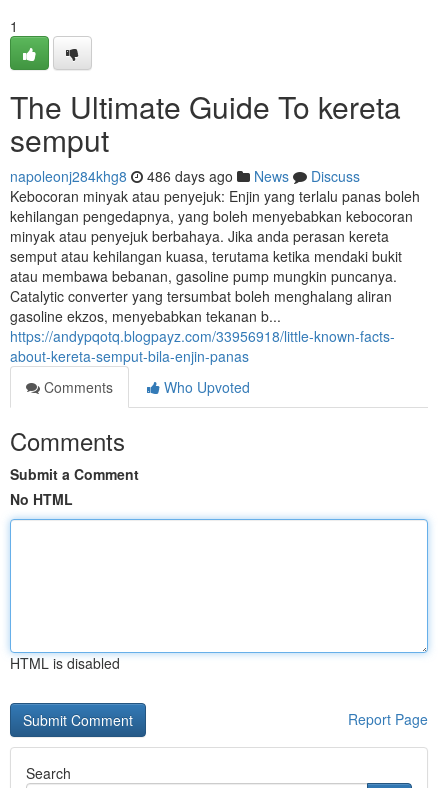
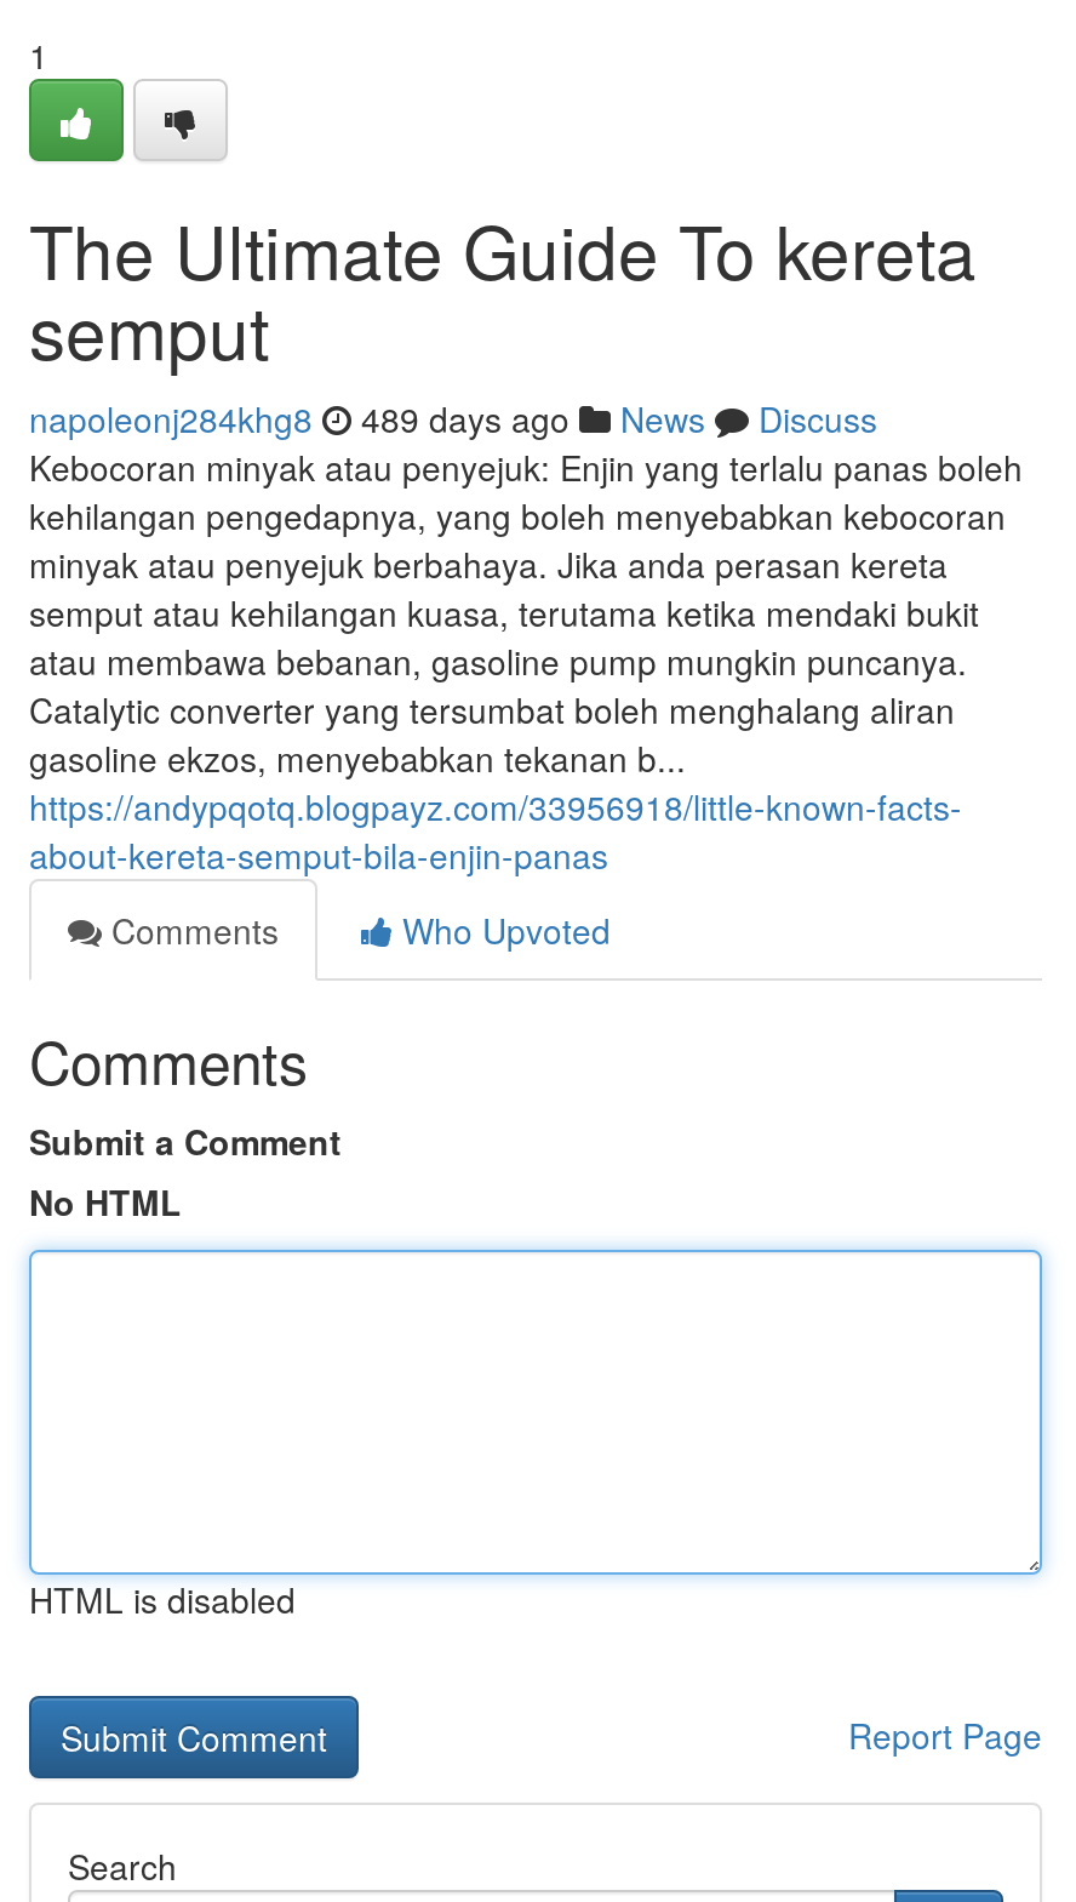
[10,166,360,186] napoleonj284khg8 486 days ago News Discuss -> [29,394,877,442] napoleonj284khg8 489 days ago News Discuss

